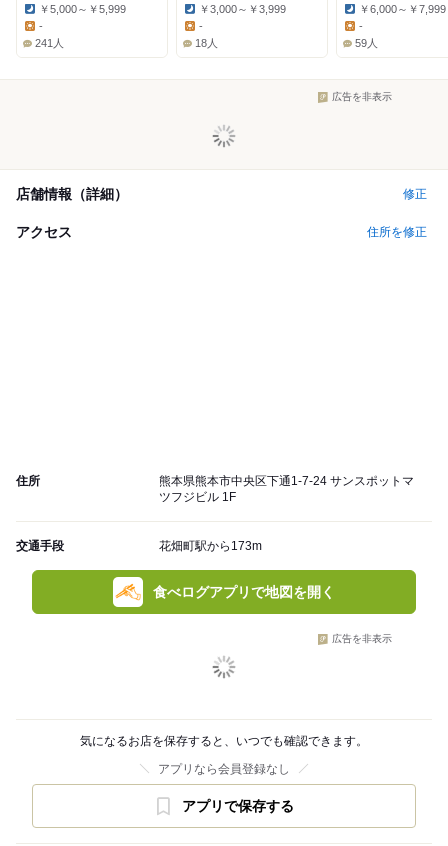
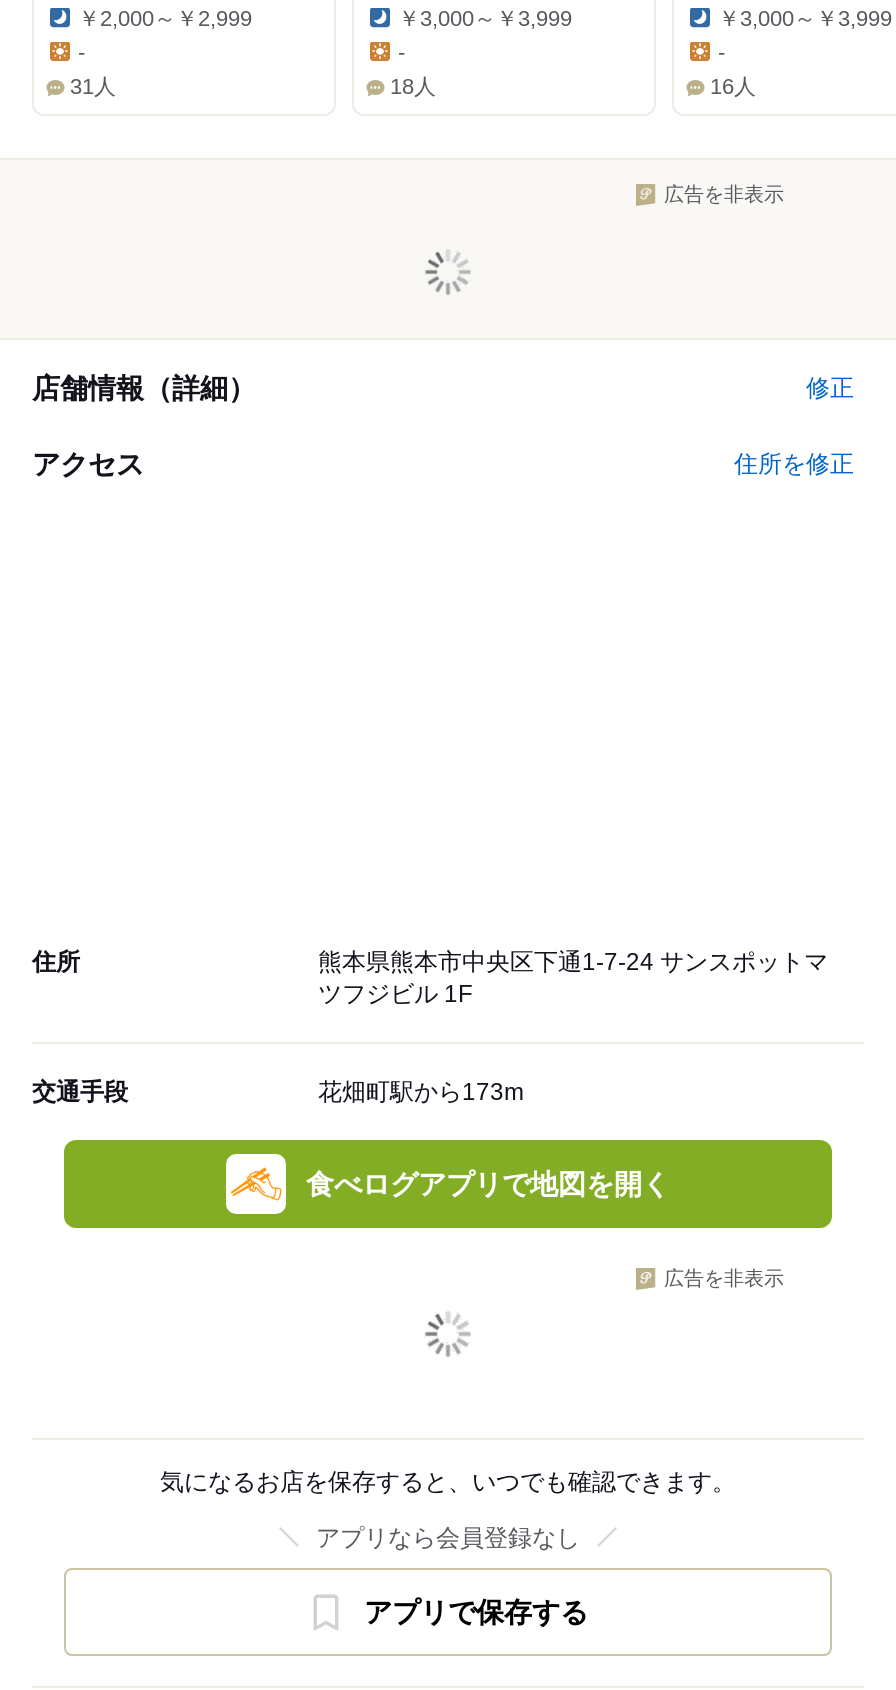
[39,3,126,15] ￥5,000～￥5,999 -> [78,7,252,31] ￥2,000～￥2,999
[359,3,446,15] ￥6,000～￥7,999 -> [718,7,892,31] ￥3,000～￥3,999
[35,37,64,49] 241人 -> [70,75,116,99] 31人
[355,37,378,49] 59人 -> [710,75,756,99] 16人

